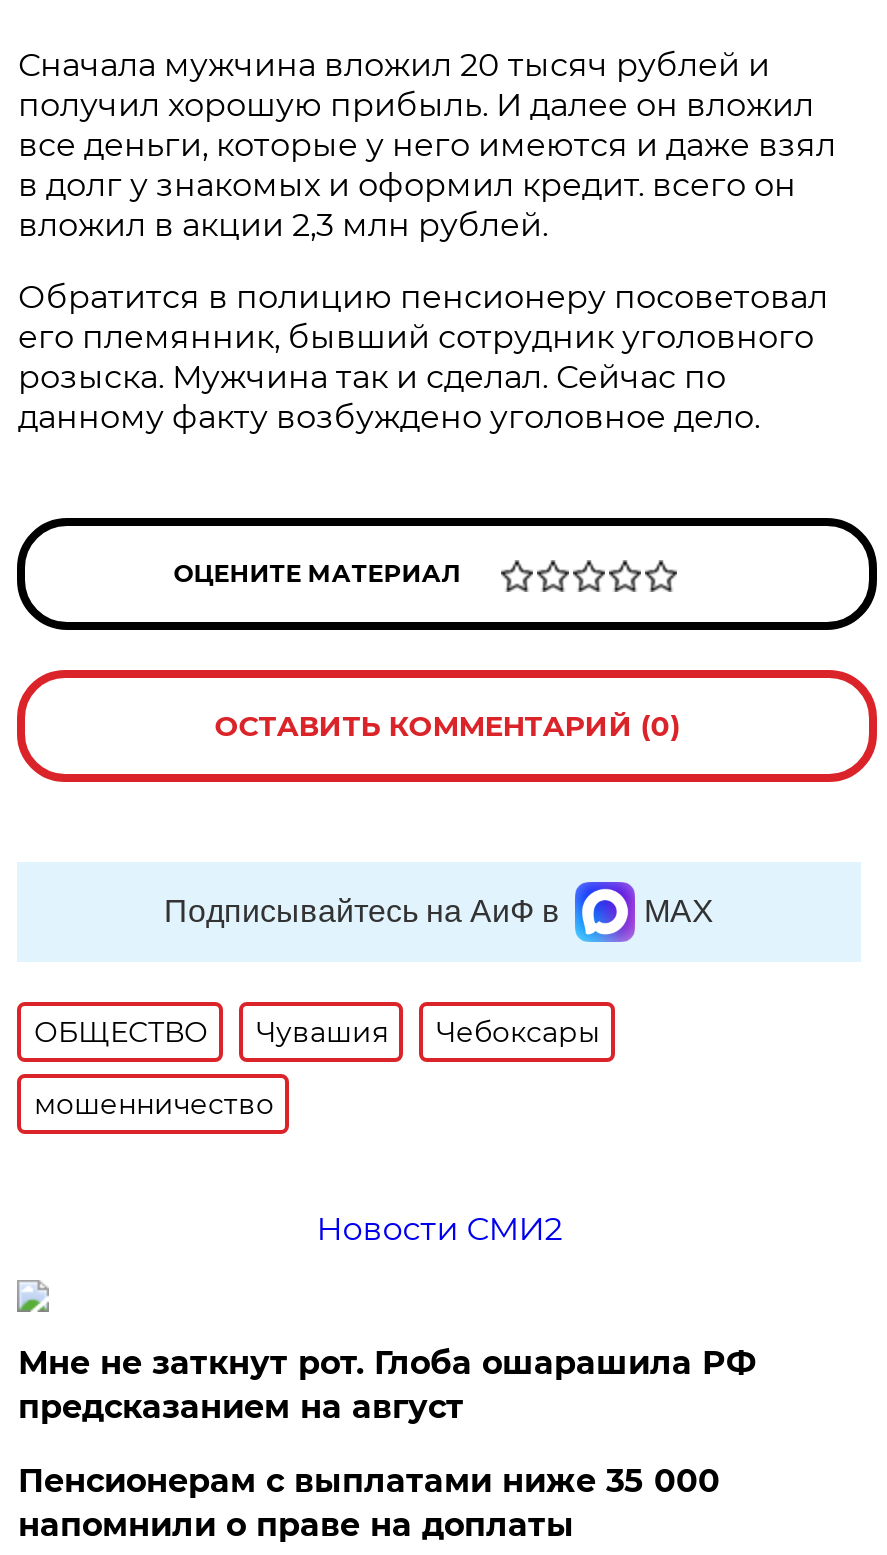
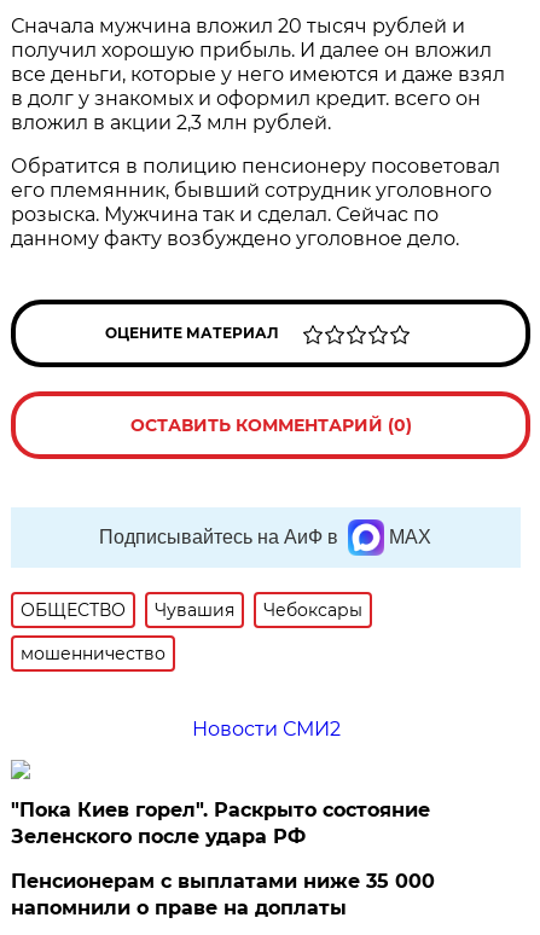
[18,1344,756,1426] Мне не заткнут рот. Глоба ошарашила РФ | предсказанием на август -> [11,798,431,848] "Пока Киев горел". Раскрыто состояние | Зеленского после удара РФ

